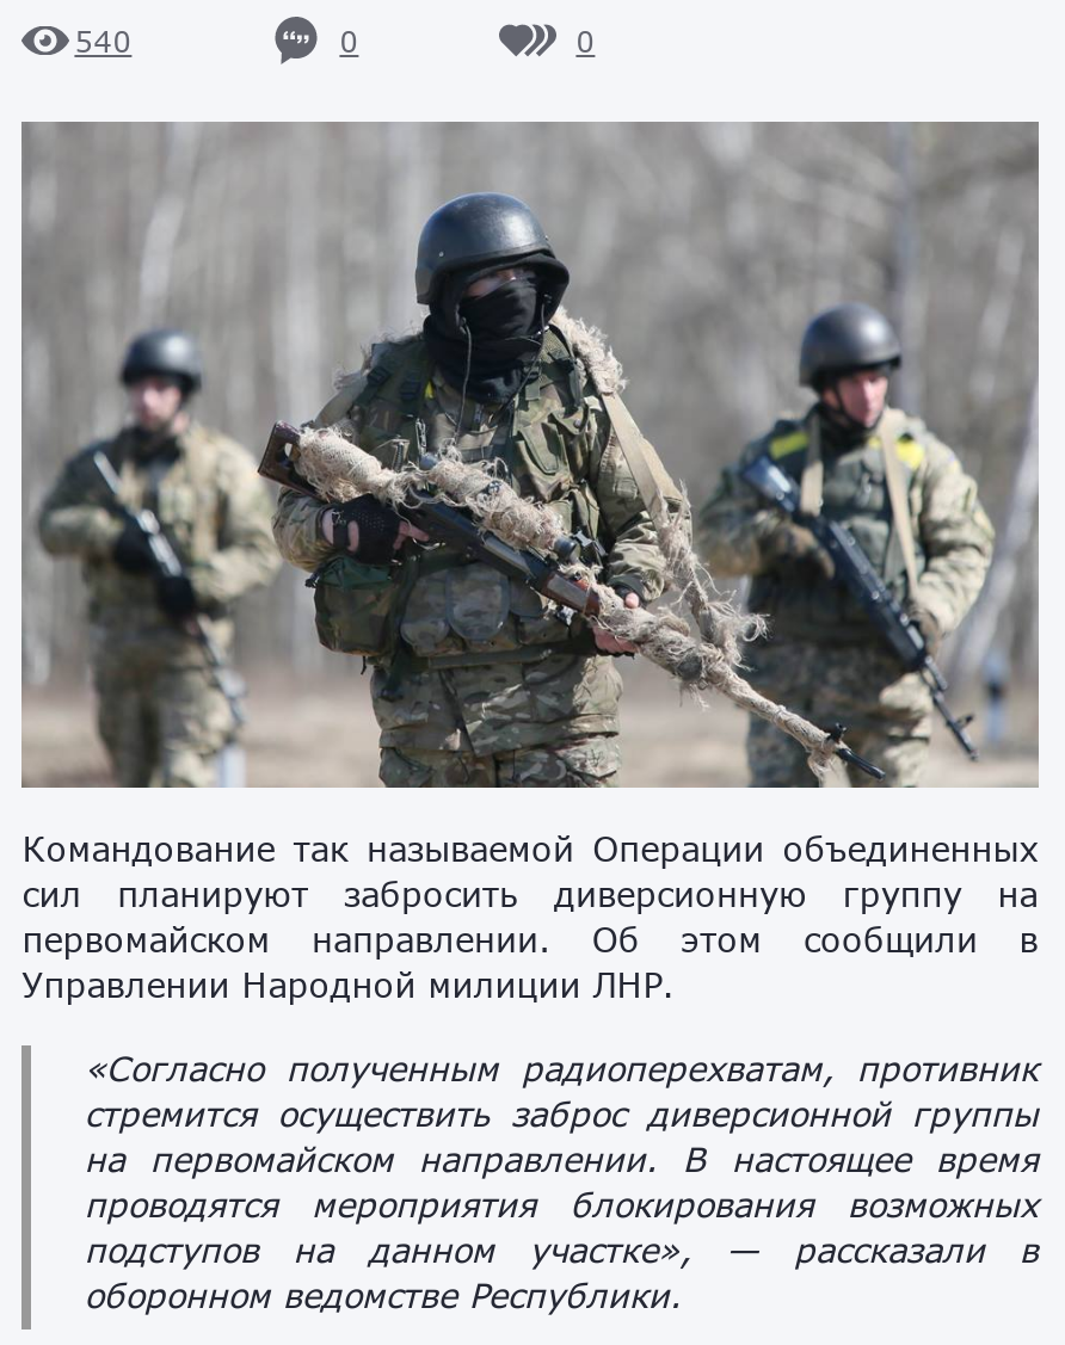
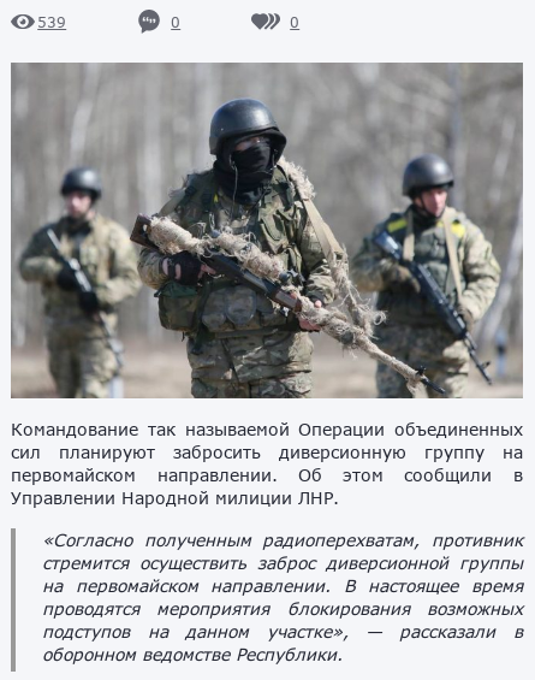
[75,24,132,60] 540 -> [38,13,66,32] 539

